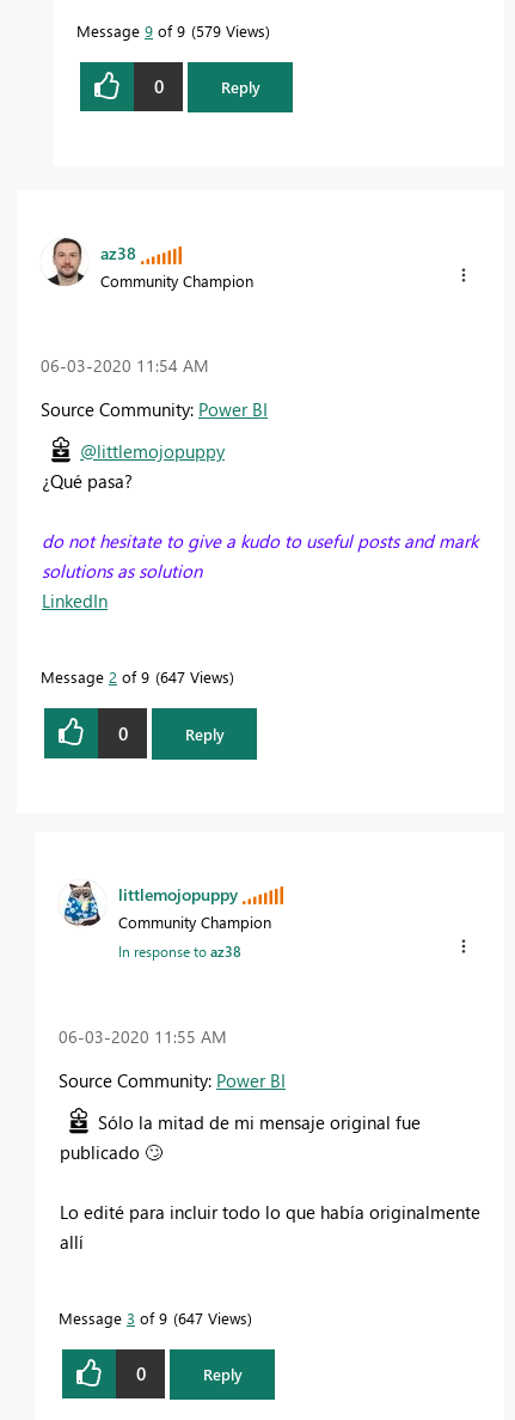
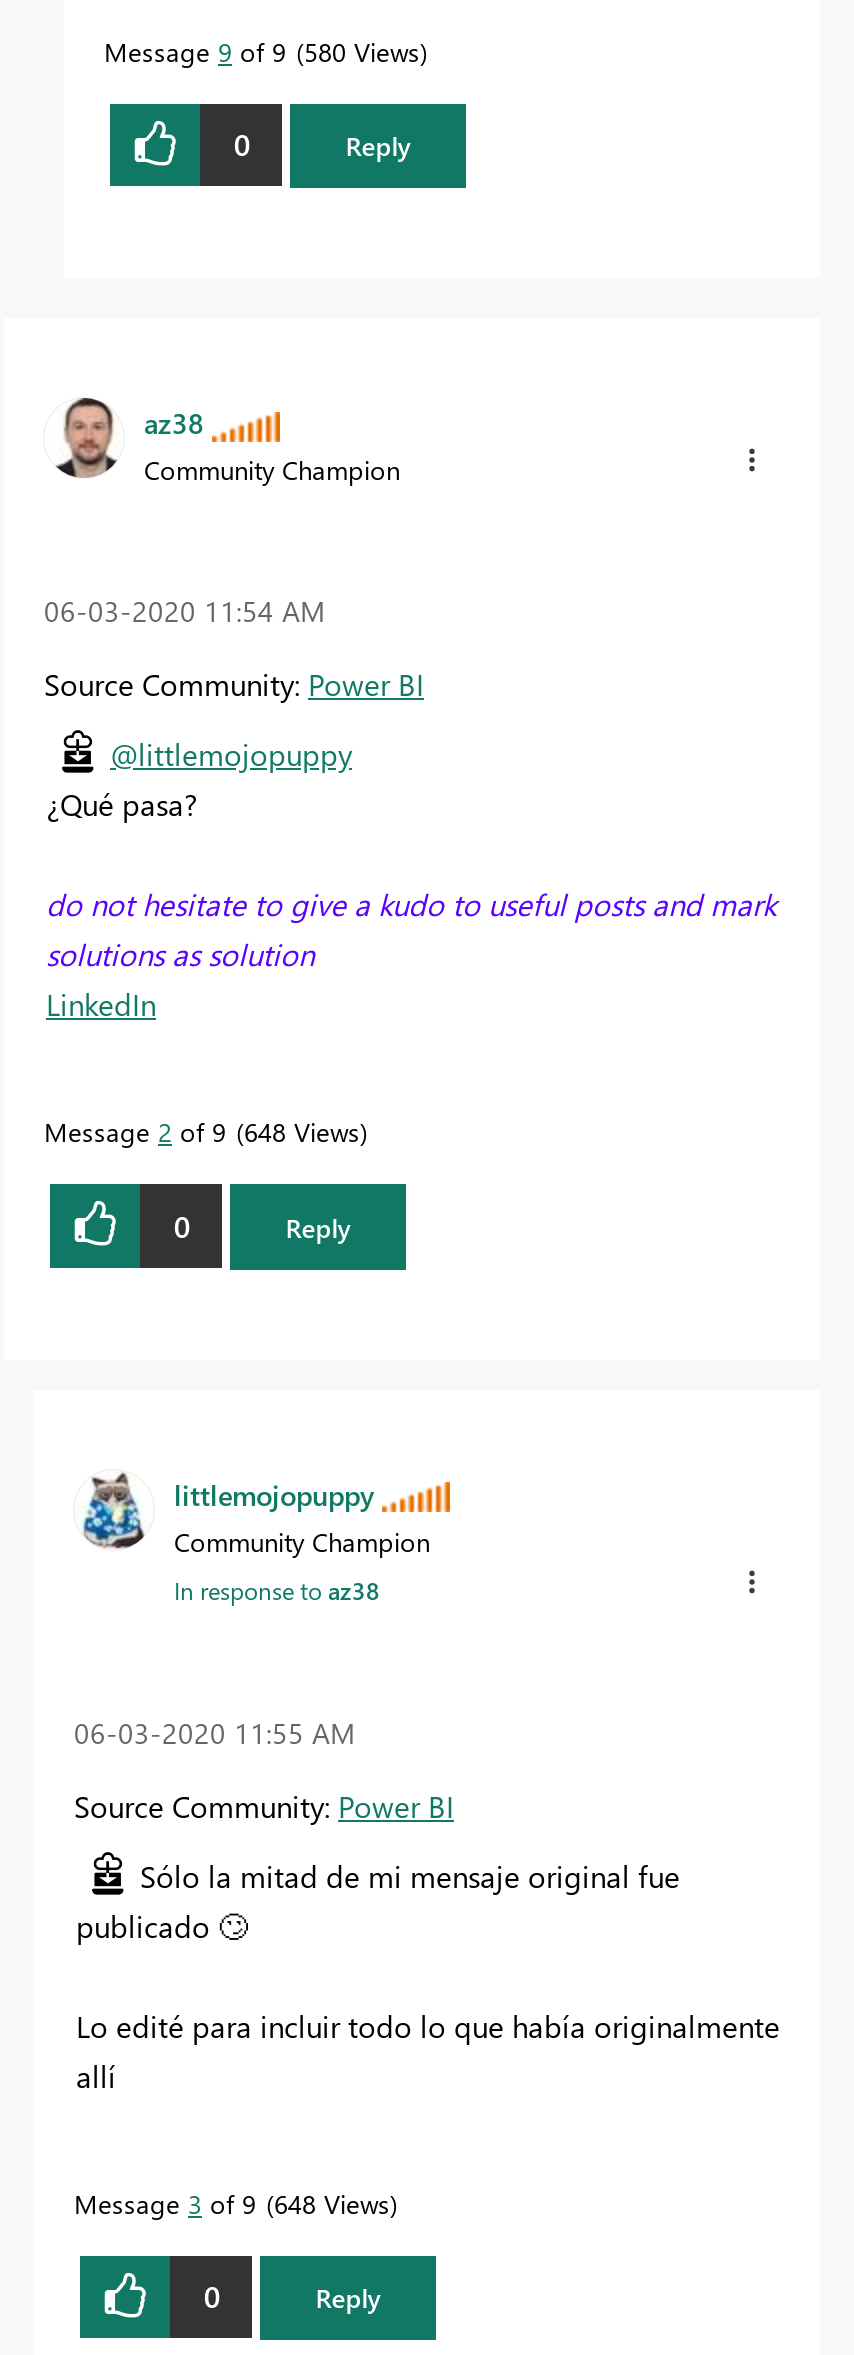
[76,20,265,41] Message 9 of 9 579 Views -> [104,34,420,68] Message 9 of 9 580 Views
[41,667,229,687] Message 2 of 9 647 Views -> [44,1115,360,1149] Message 2 of 9 648 Views
[59,1307,247,1328] Message 3 of 9 647 Views -> [74,2186,390,2220] Message 3 of 9 648 Views

